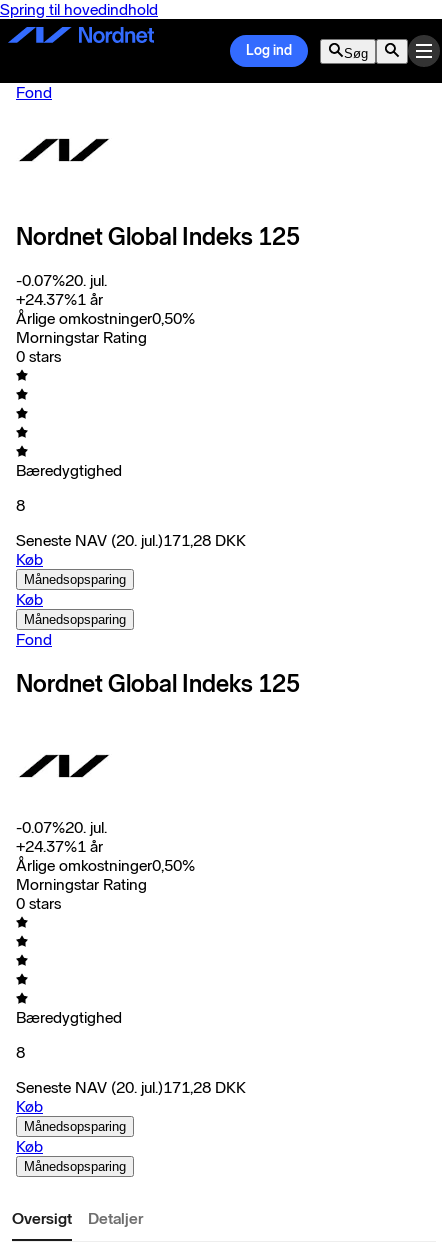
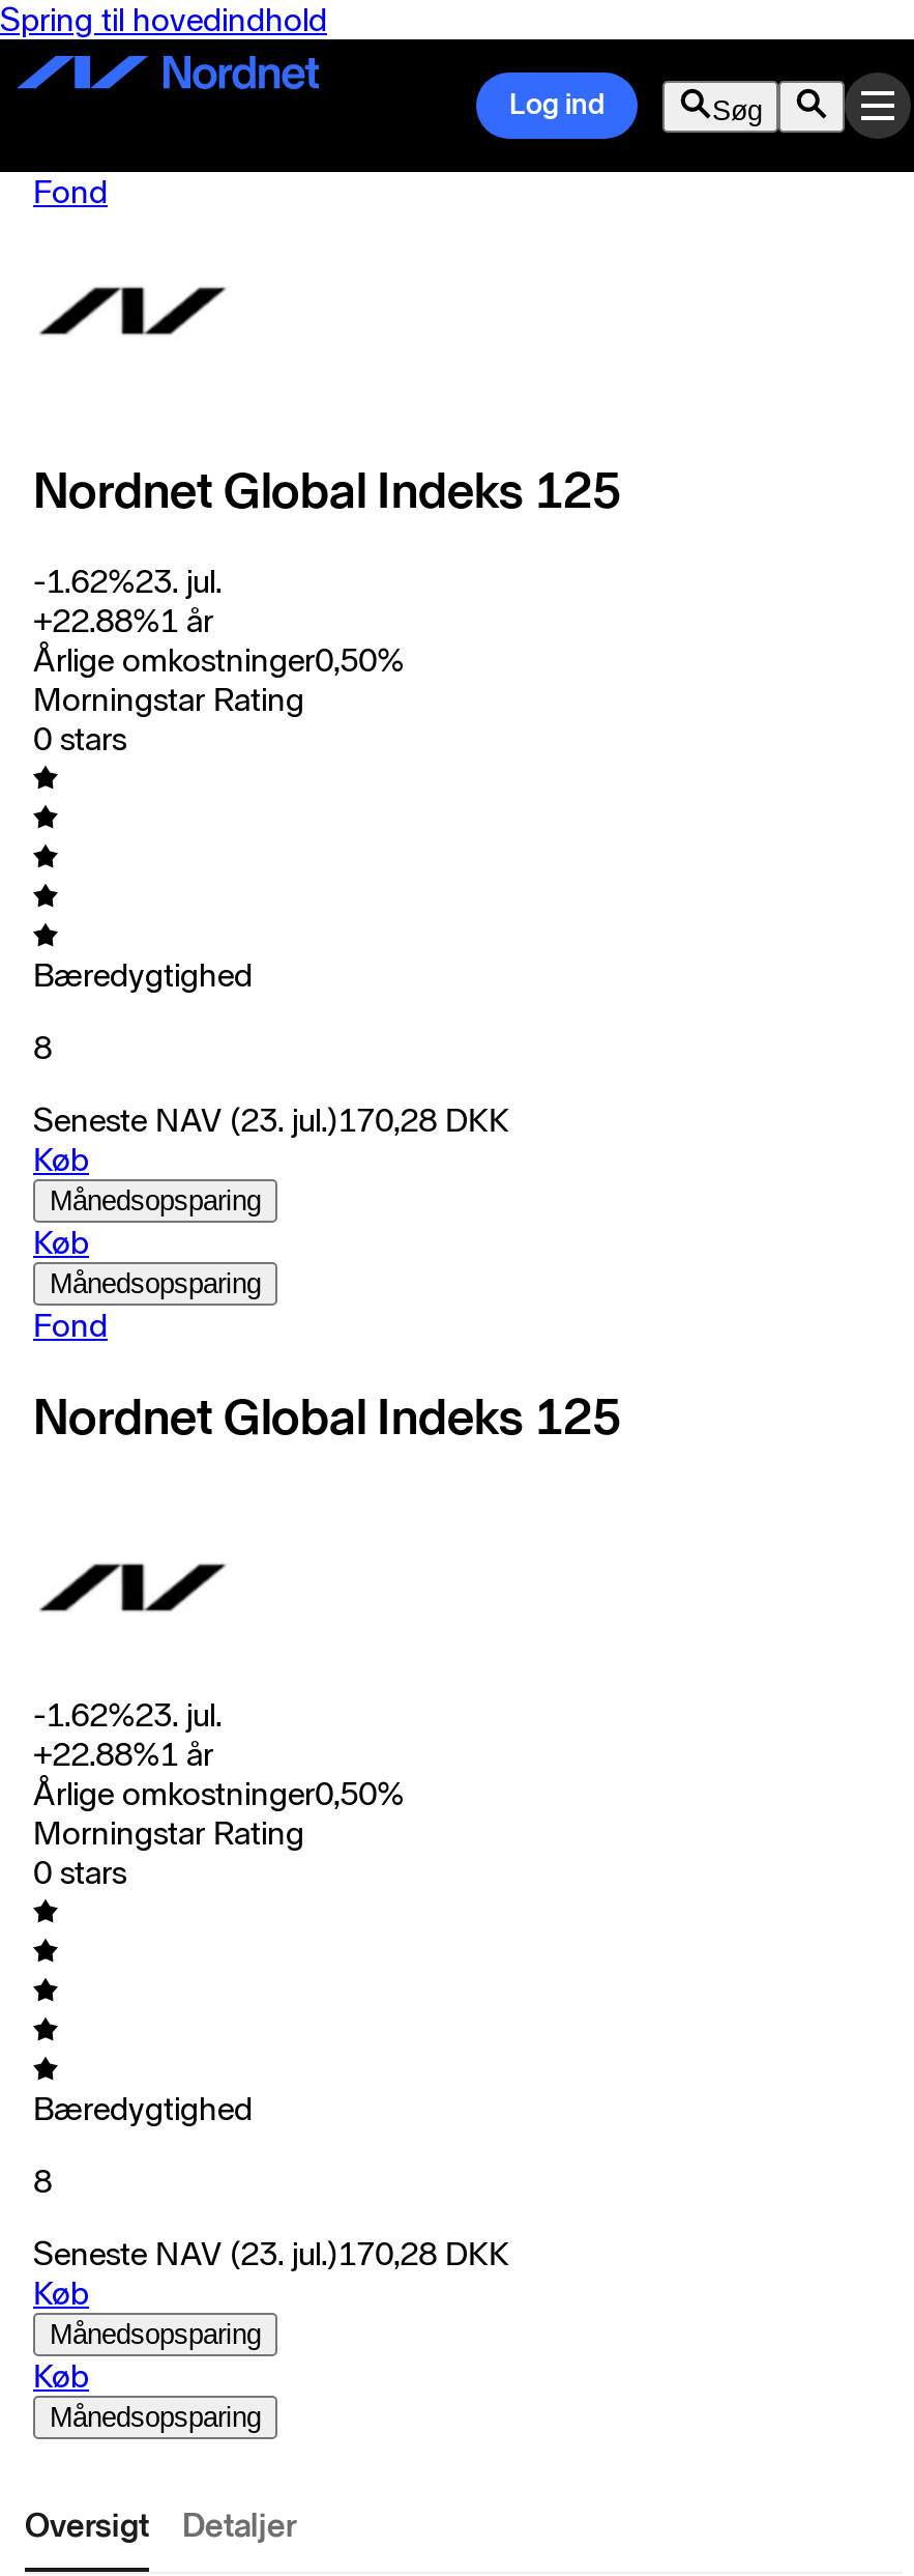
[16,271,107,290] -0.07%20. jul. -> [33,561,222,601] -1.62%23. jul.
[16,290,103,309] +24.37%1 år -> [33,601,213,640] +22.88%1 år
[16,531,246,550] Seneste NAV (20. jul.)171,28 DKK -> [33,1100,509,1139] Seneste NAV (23. jul.)170,28 DKK
[16,818,107,837] -0.07%20. jul. -> [33,1694,222,1734] -1.62%23. jul.
[16,837,103,856] +24.37%1 år -> [33,1734,213,1773] +22.88%1 år
[16,1078,246,1097] Seneste NAV (20. jul.)171,28 DKK -> [33,2233,509,2273] Seneste NAV (23. jul.)170,28 DKK

